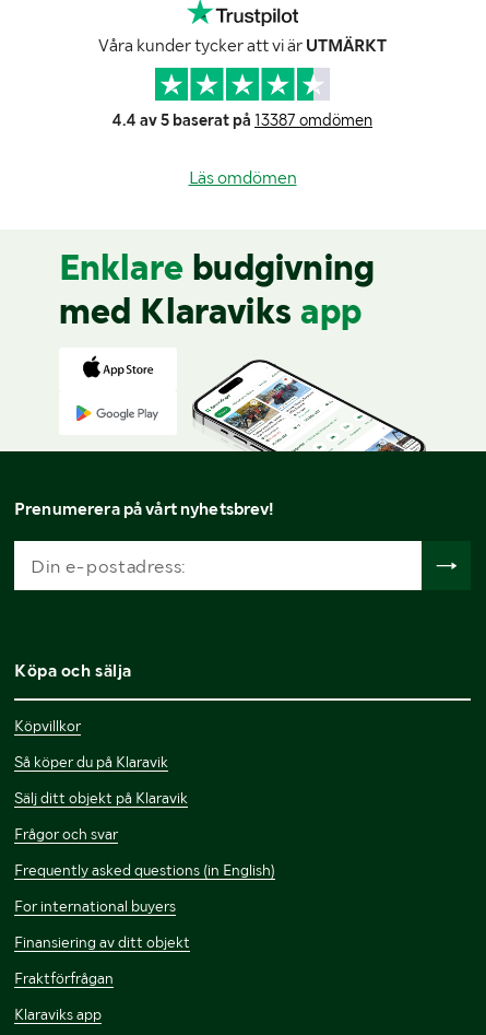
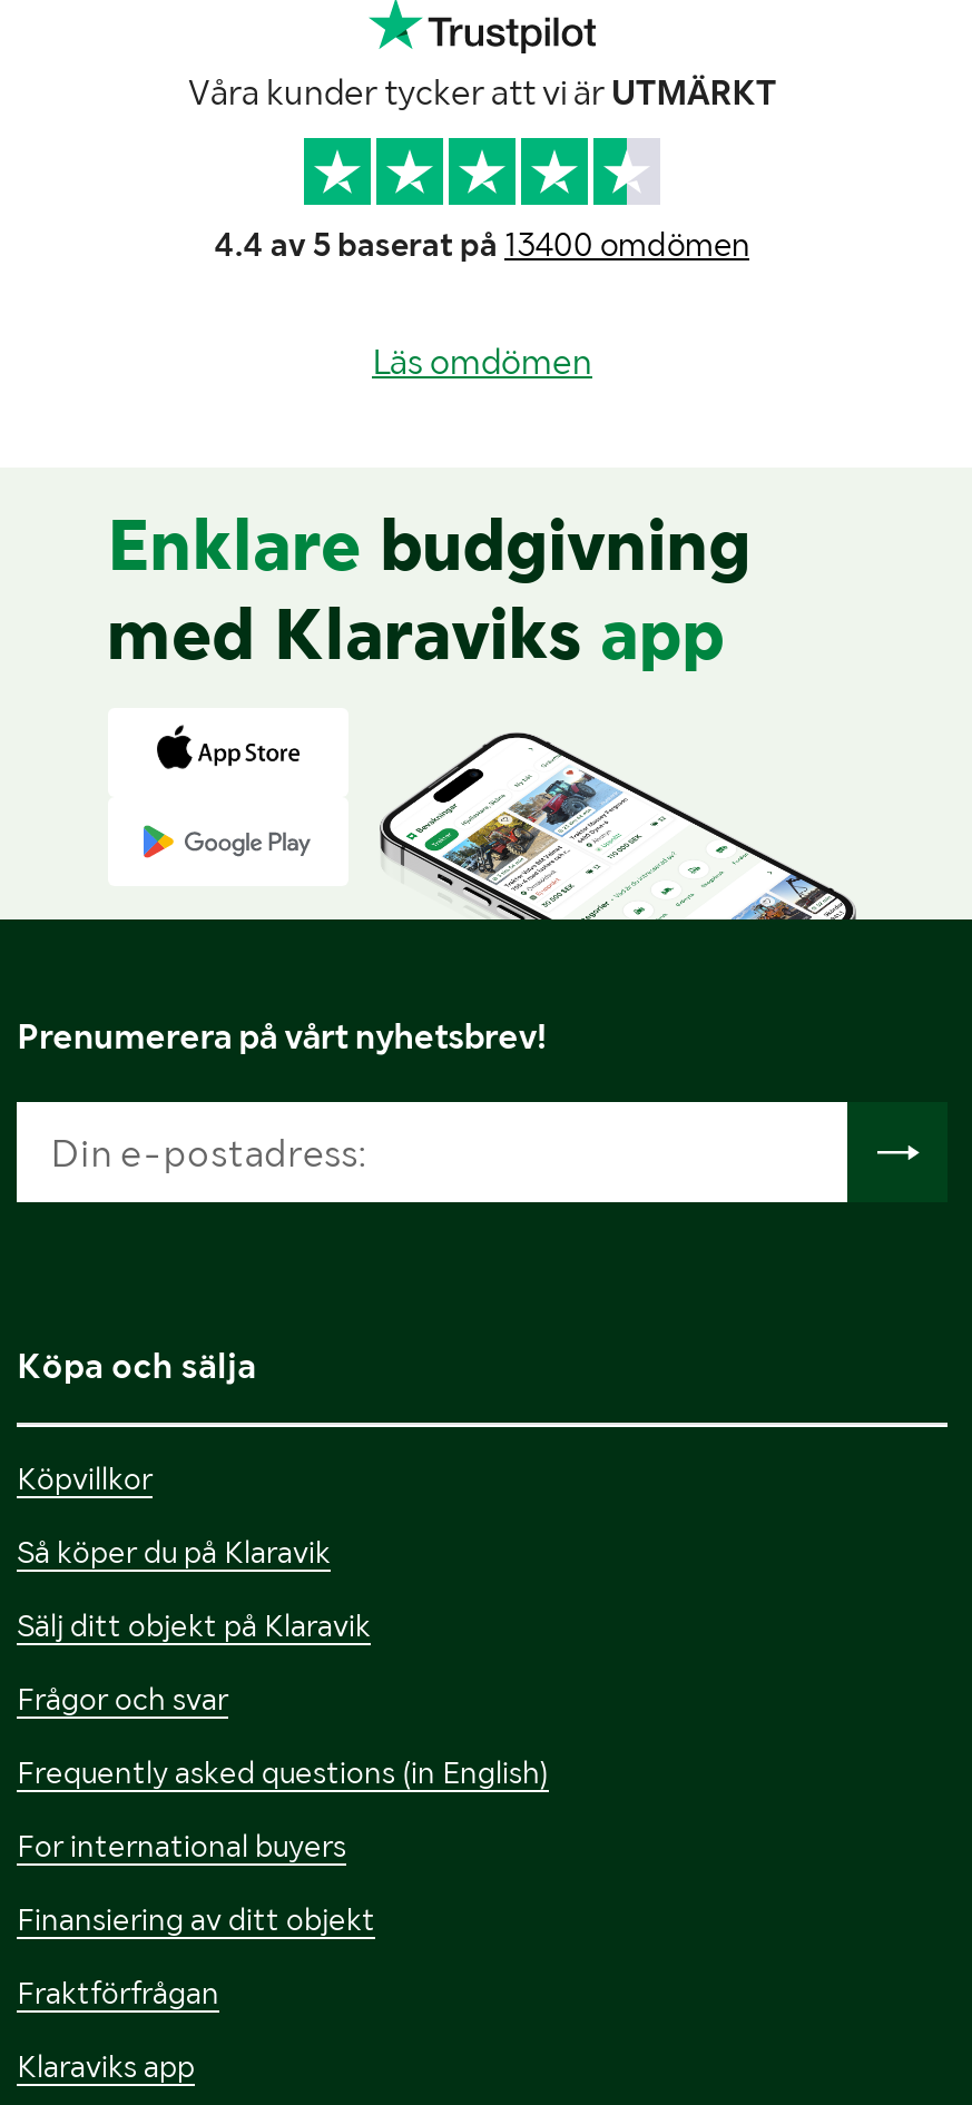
[112,111,372,130] 4.4 av 5 baserat på 13387 omdömen -> [215,226,749,266] 4.4 av 5 baserat på 13400 omdömen

